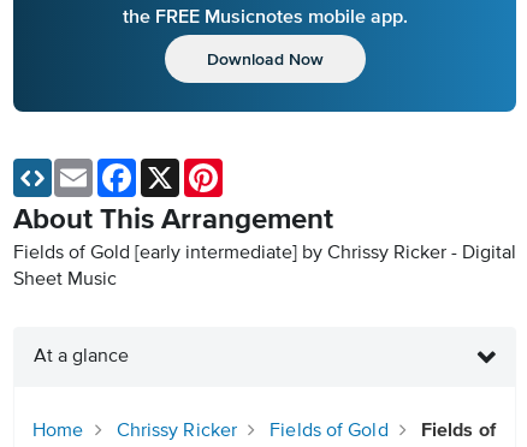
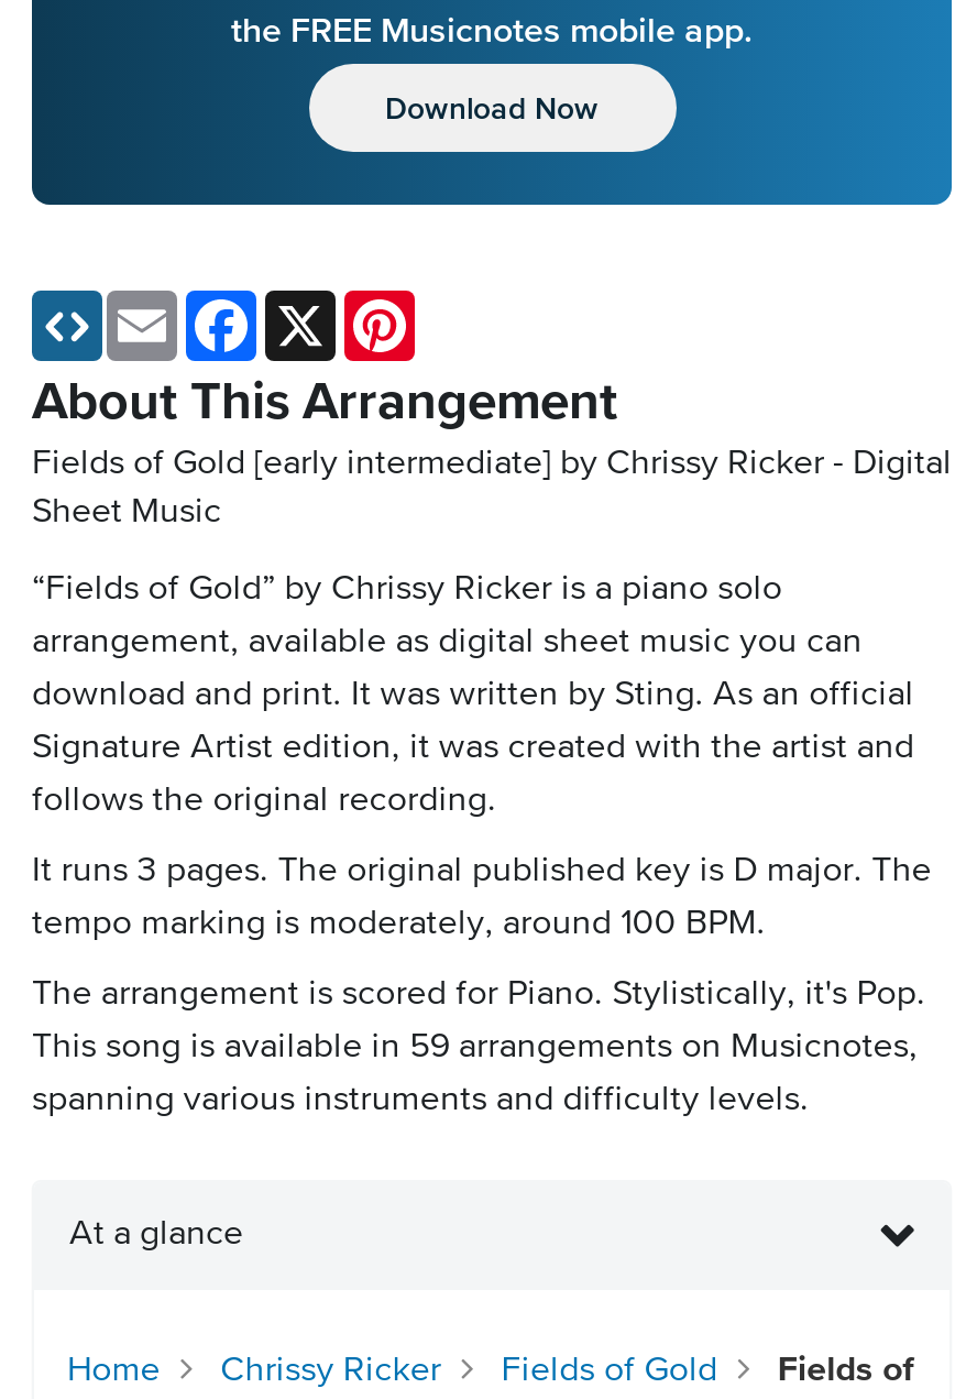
none -> [32,573,932,1119] “Fields of Gold” by Chrissy Ricker is a piano solo | arrangement, available as digital sheet music you can | download and print. It was written by Sting. As an official | Signature Artist edition, it was created with the artist and | follows the original recording. | It runs 3 pages. The original published key is D major. The | tempo marking is moderately, around 100 BPM. | The arrangement is scored for Piano. Stylistically, it's Pop. | This song is available in 59 arrangements on Musicnotes, | spanning various instruments and difficulty levels.

